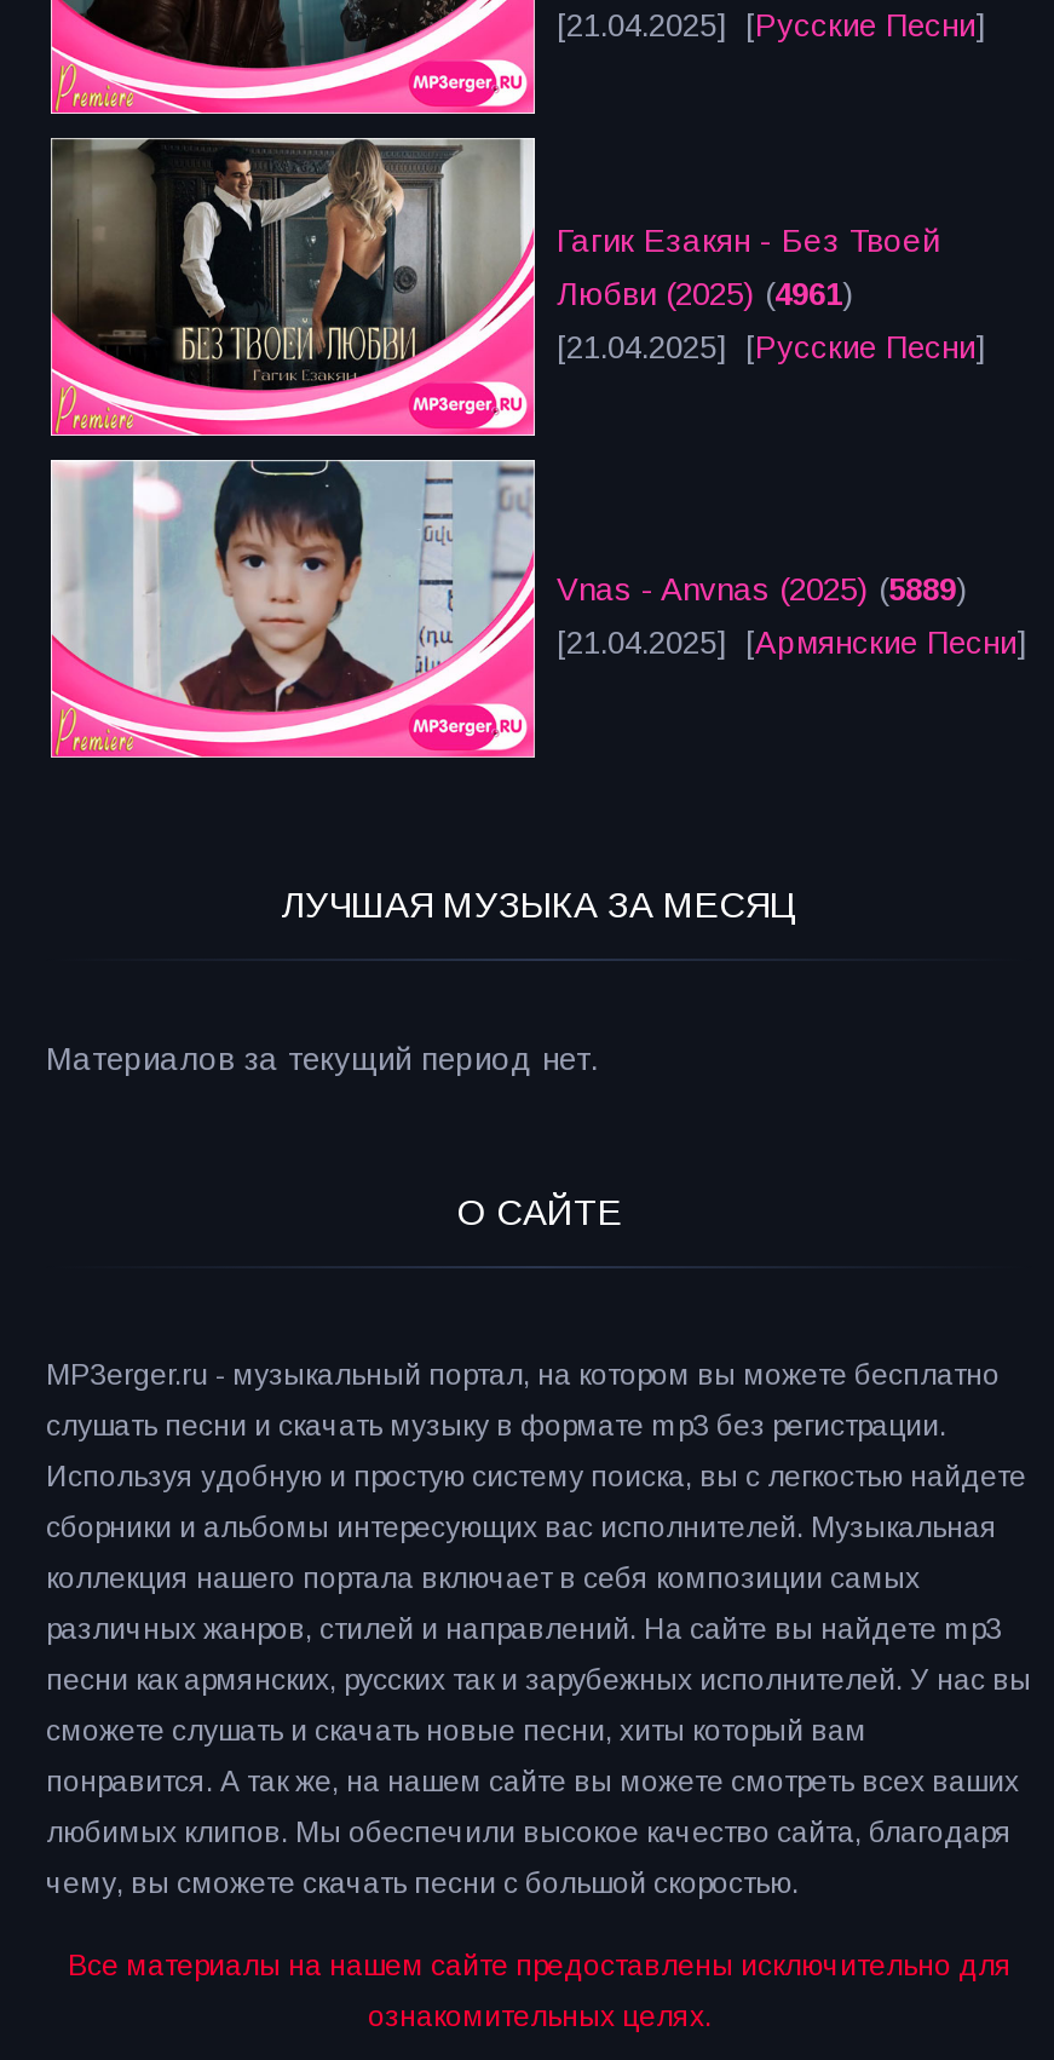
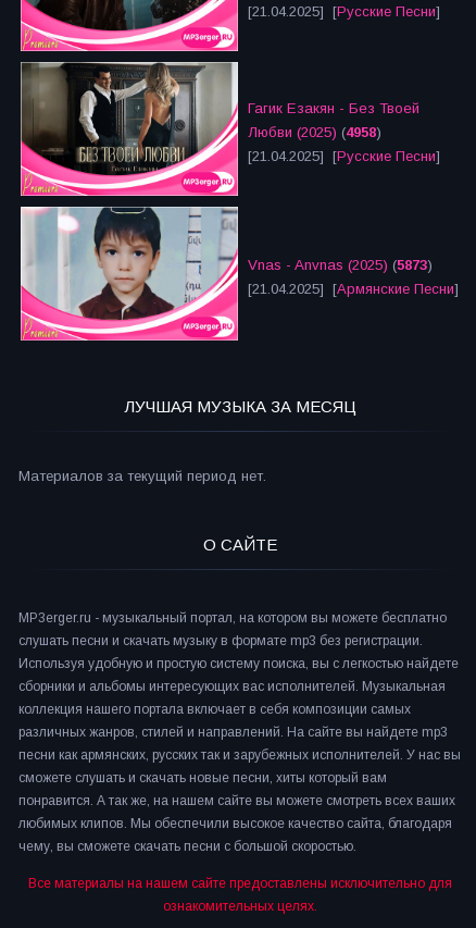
[557,277,854,313] Любви (2025) (4961) -> [248,124,381,141] Любви (2025) (4958)
[557,572,968,608] Vnas - Anvnas (2025) (5889) -> [248,257,433,273] Vnas - Anvnas (2025) (5873)

